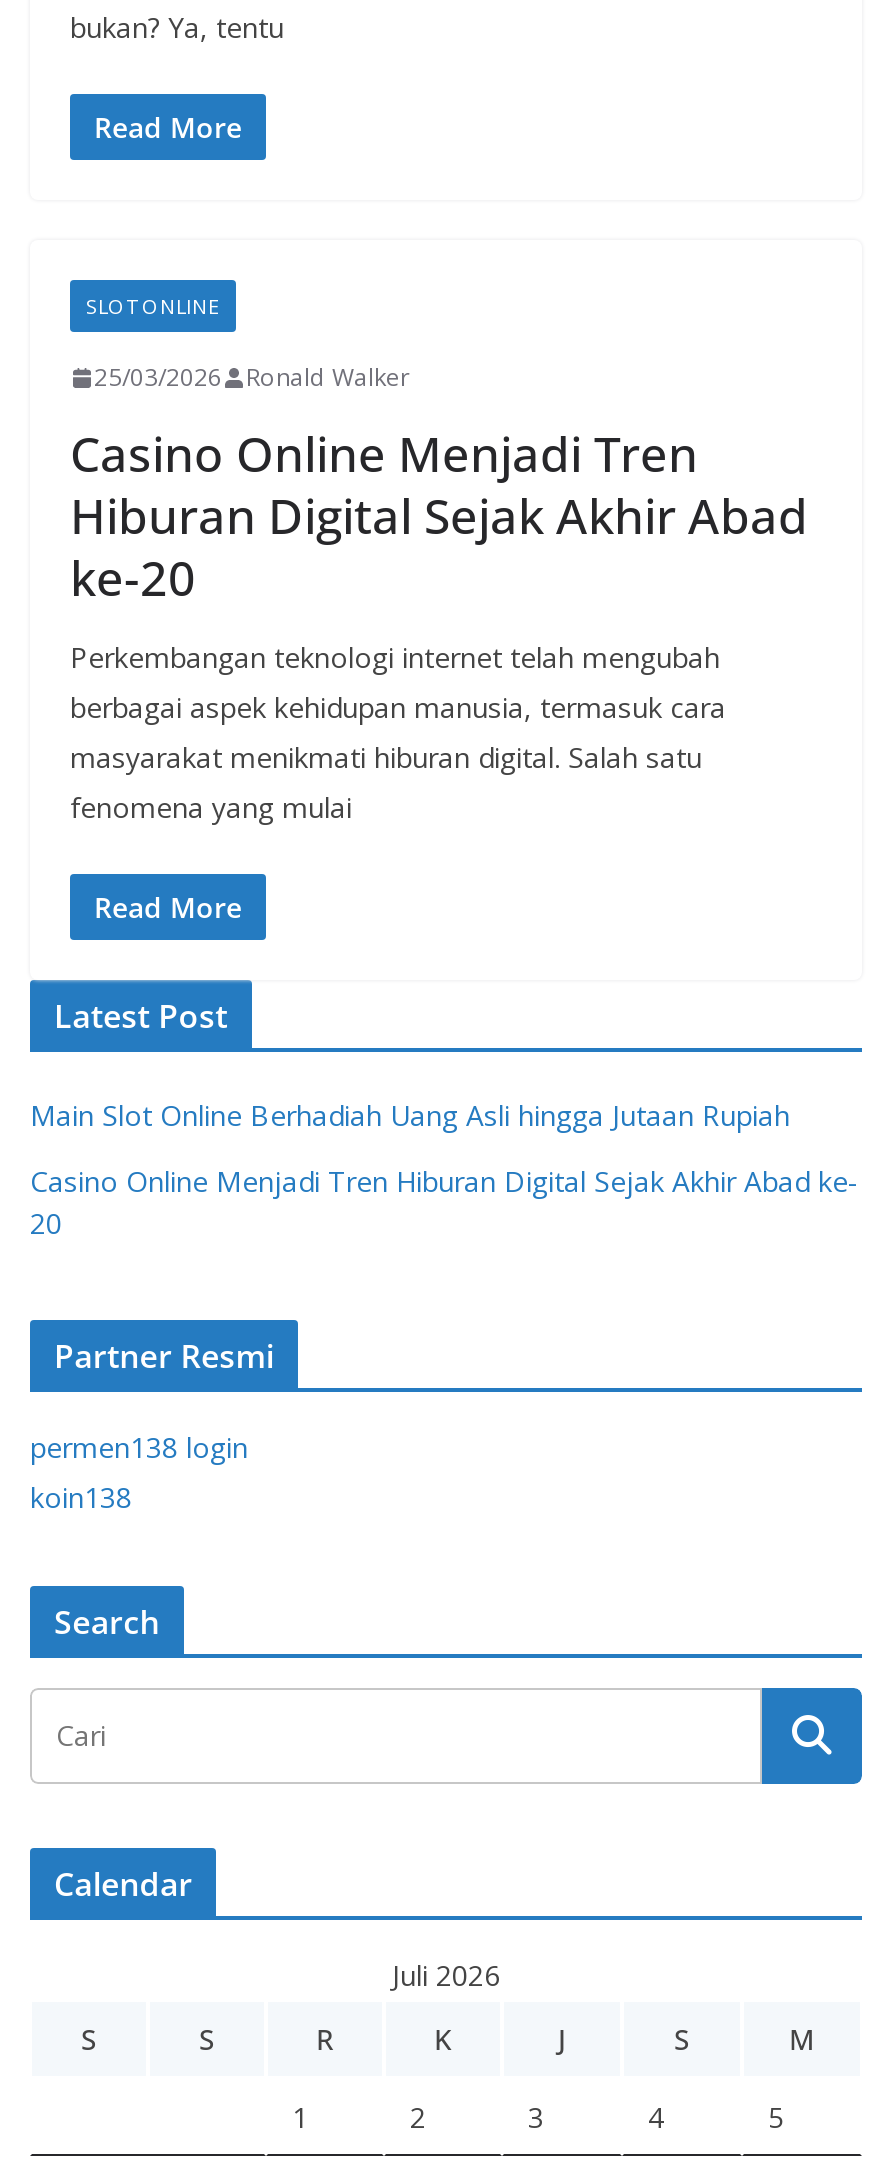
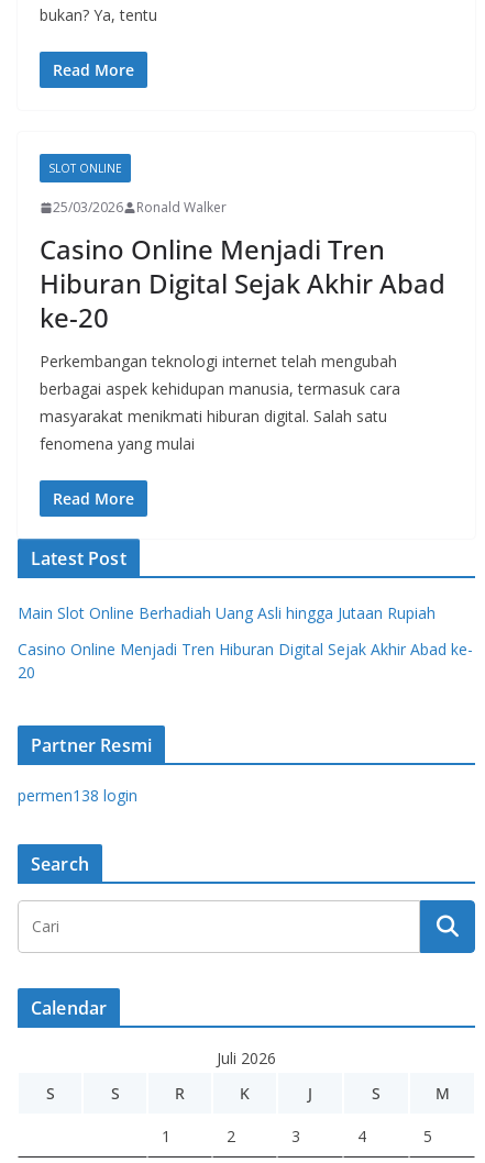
[30,1478,132,1516] koin138 -> none

